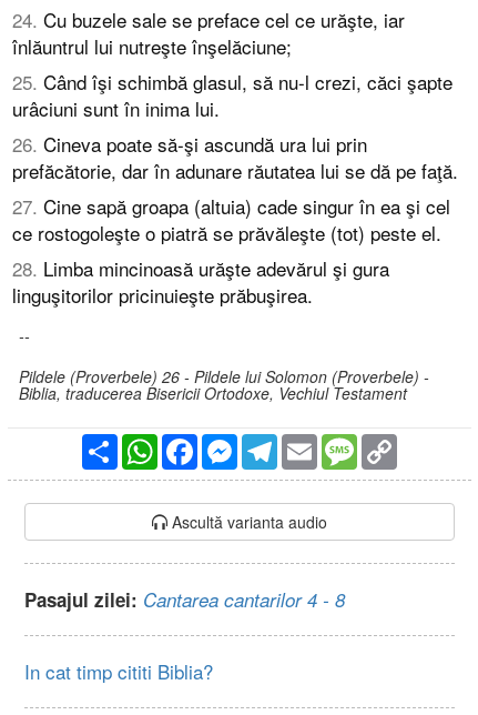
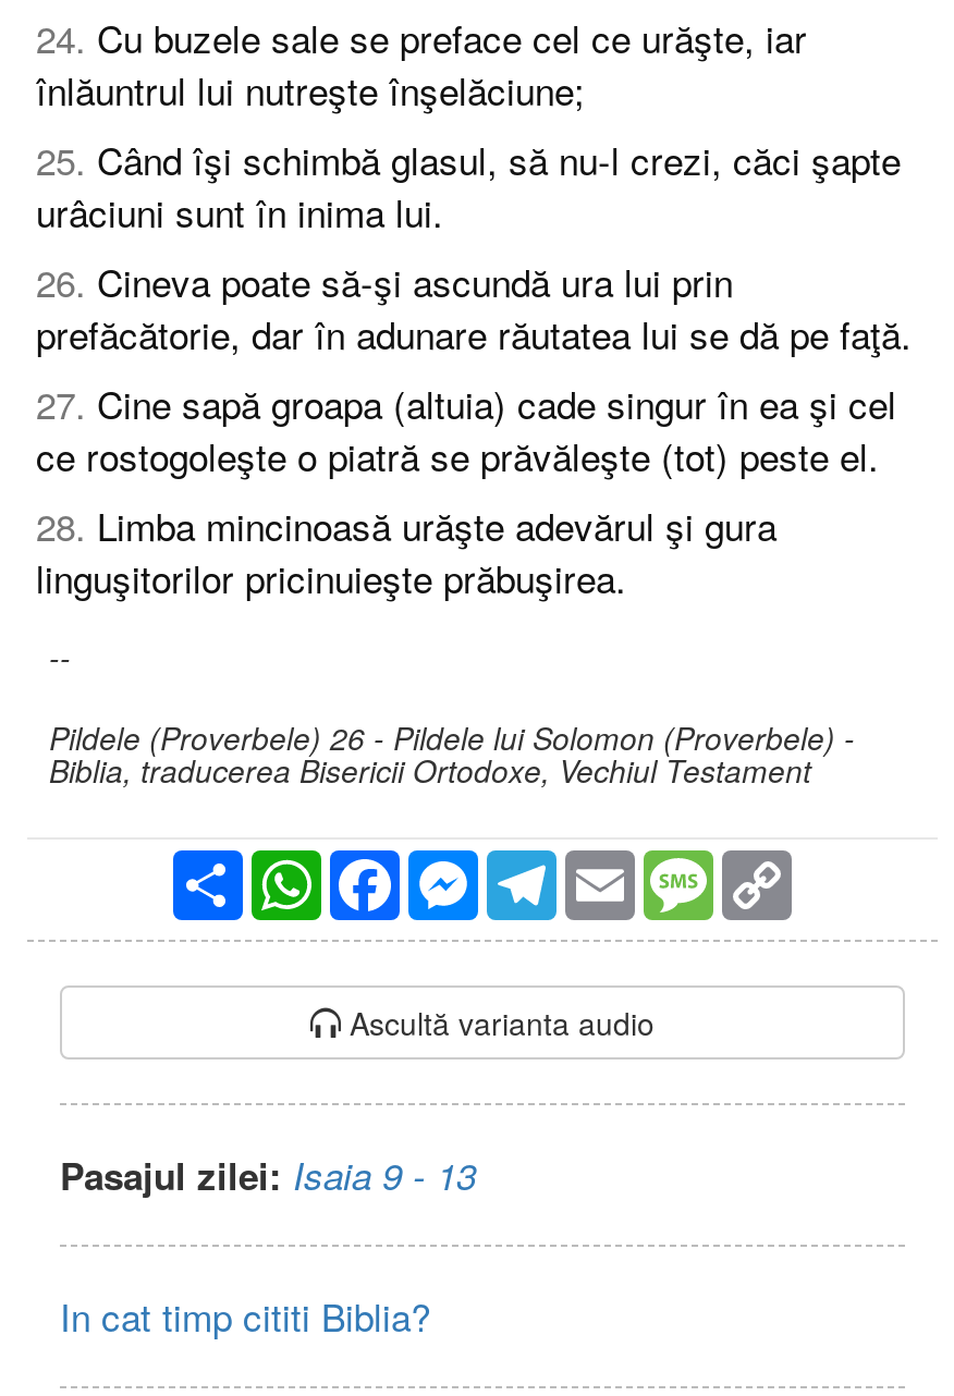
[24,586,345,613] Pasajul zilei: Cantarea cantarilor 4 - 8 -> [60,1149,476,1201] Pasajul zilei: Isaia 9 - 13

